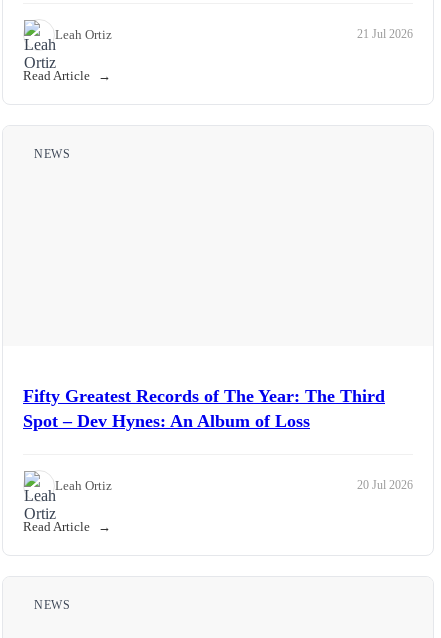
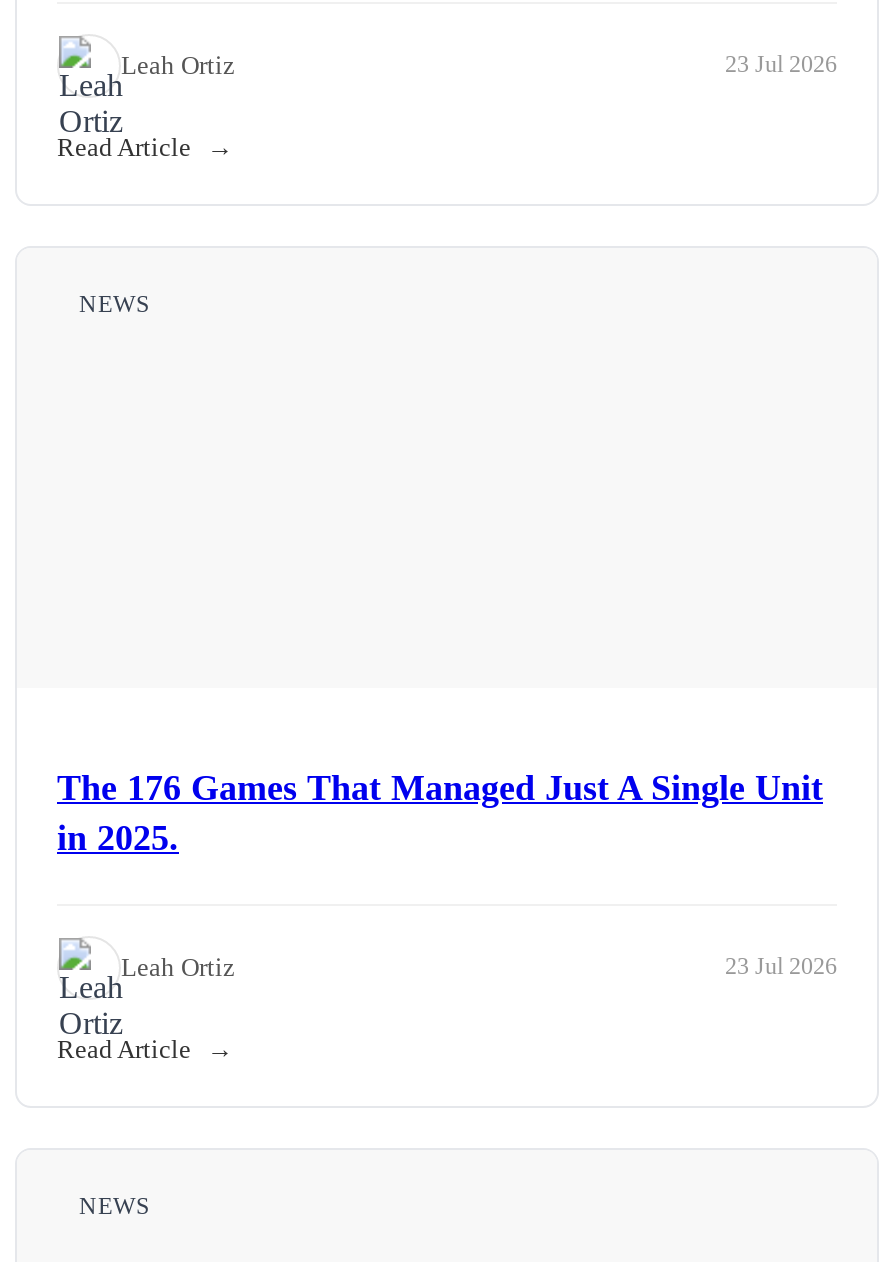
[357,27,413,41] 21 Jul 2026 -> [725,50,837,78] 23 Jul 2026
[23,386,385,431] Fifty Greatest Records of The Year: The Third | Spot – Dev Hynes: An Album of Loss -> [57,767,823,857] The 176 Games That Managed Just A Single Unit | in 2025.
[357,478,413,492] 20 Jul 2026 -> [725,952,837,980] 23 Jul 2026

